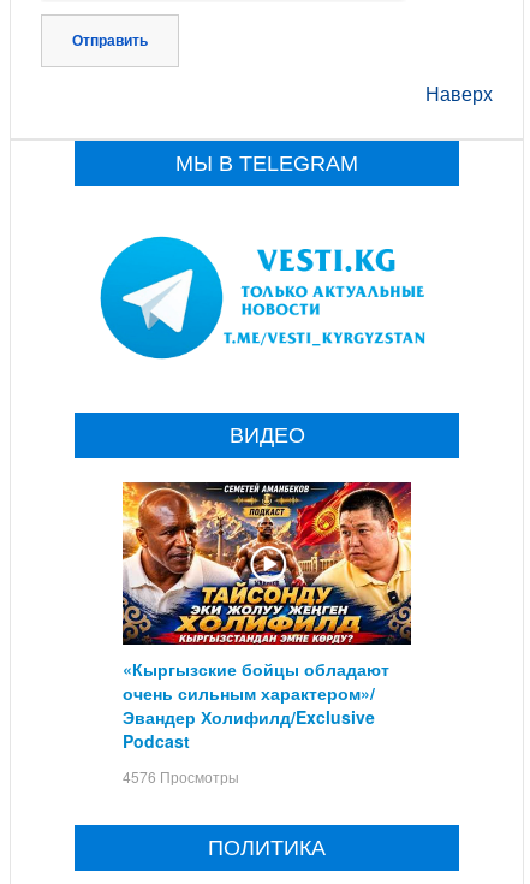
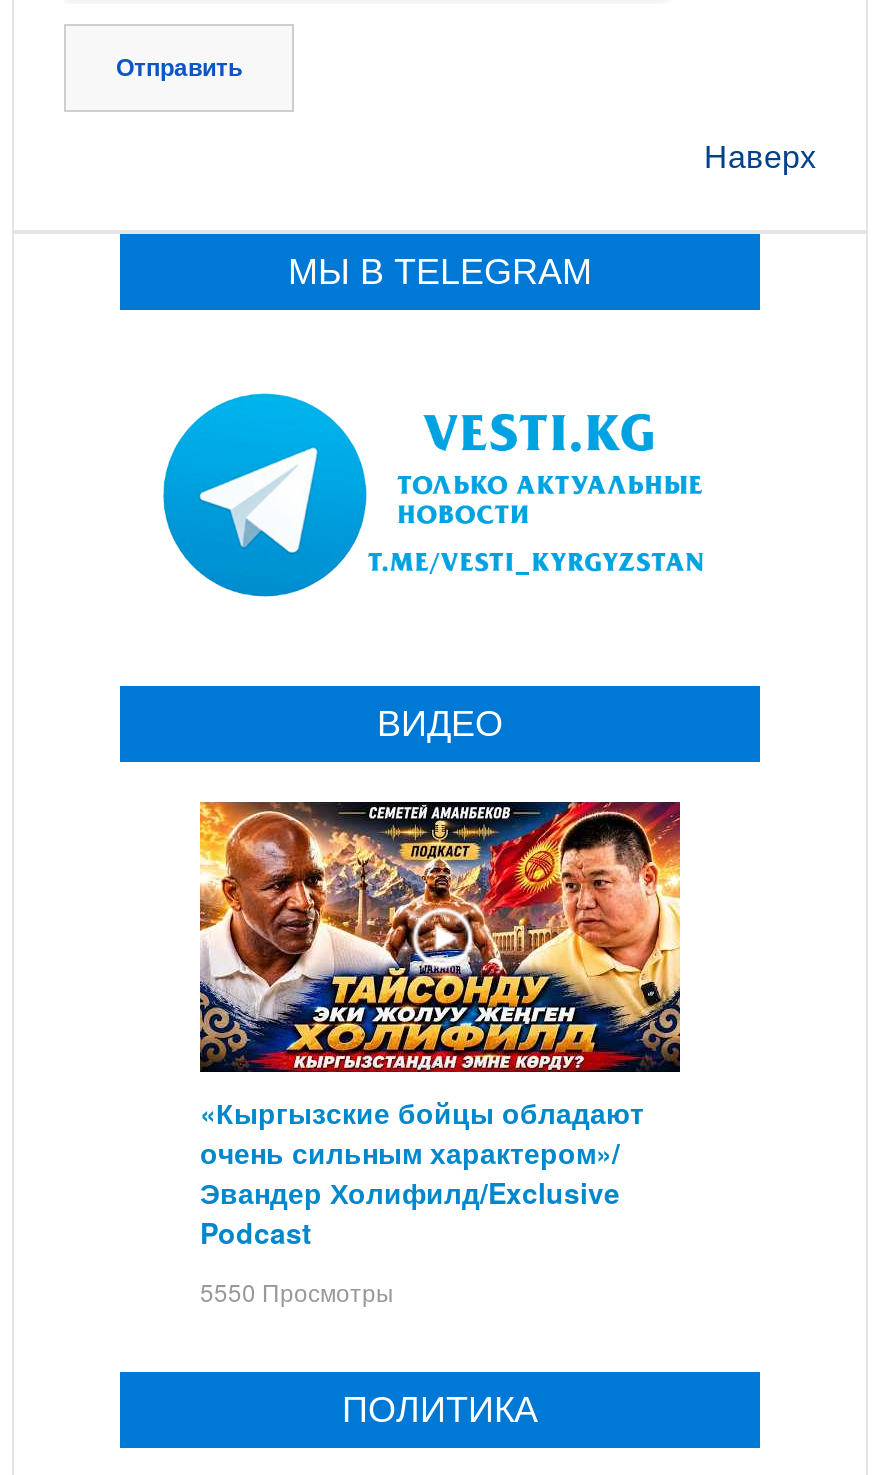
[123,766,239,786] 4576 Просмотры -> [200,1274,394,1308] 5550 Просмотры

